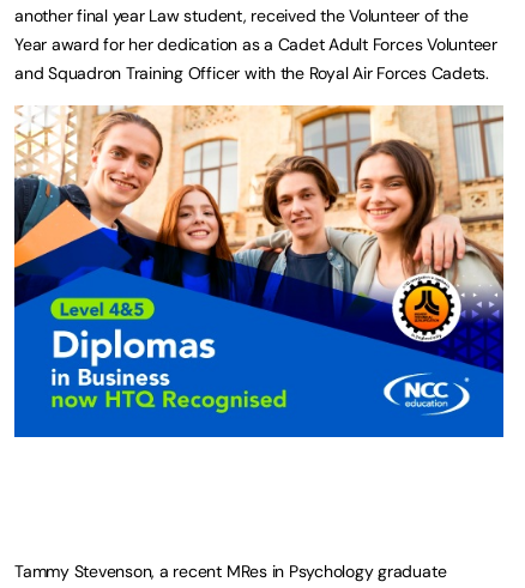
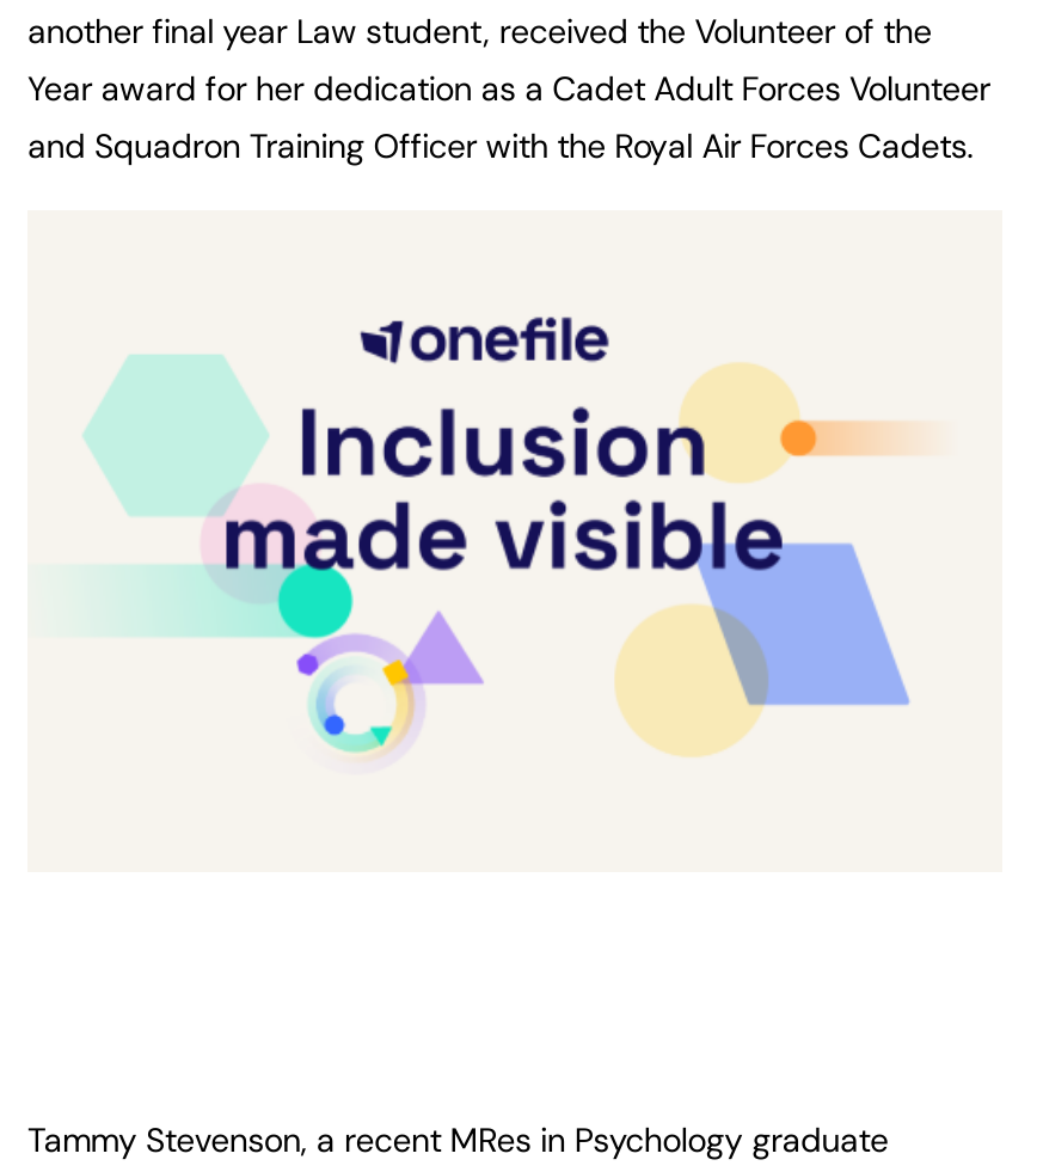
[13,104,505,438] [image] -> [27,210,1002,872] [image]

